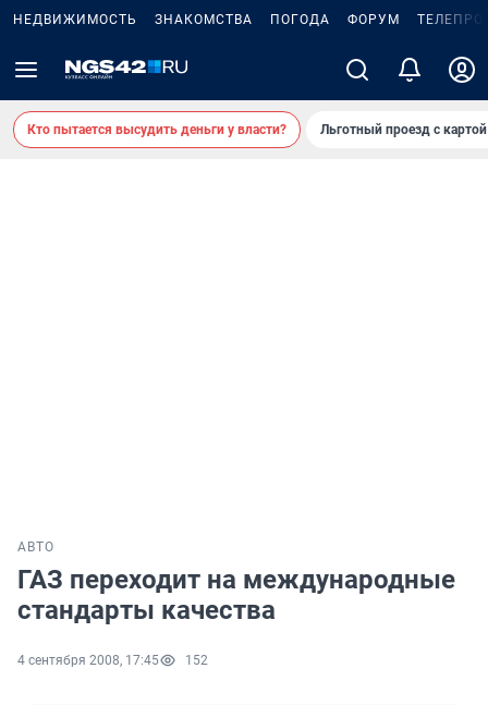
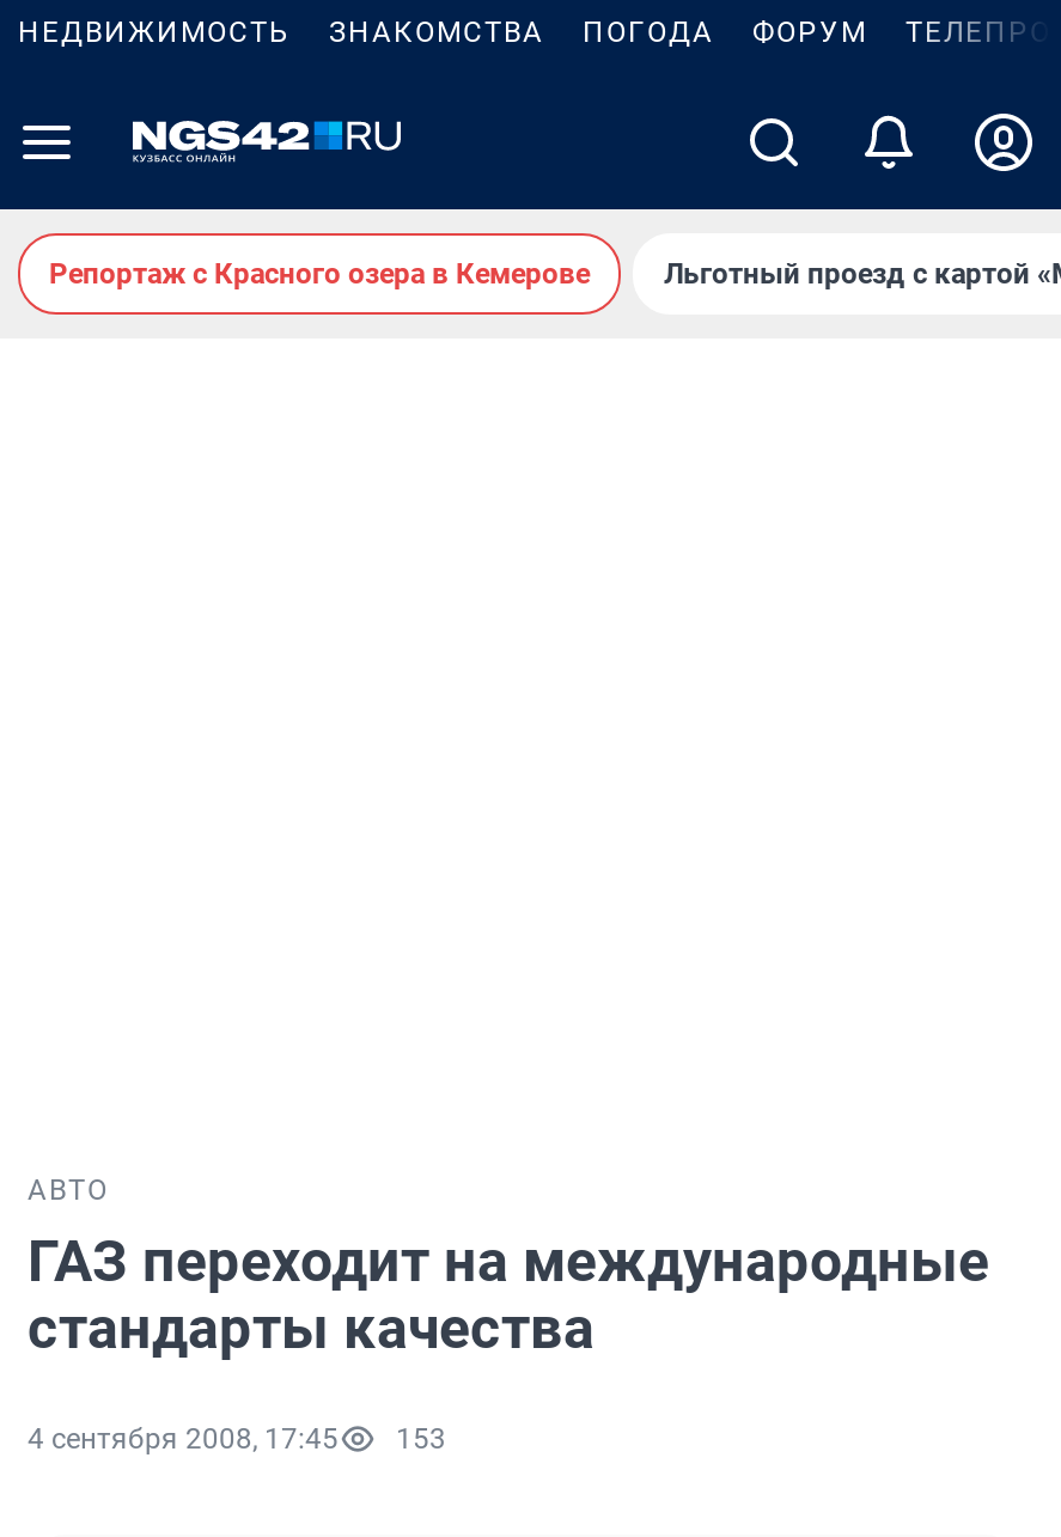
[27,122,286,137] Кто пытается высудить деньги у власти? -> [49,257,590,291] Репортаж с Красного озера в Кемерове
[17,653,208,668] 4 сентября 2008, 17:45 152 -> [28,1422,446,1456] 4 сентября 2008, 17:45 153

